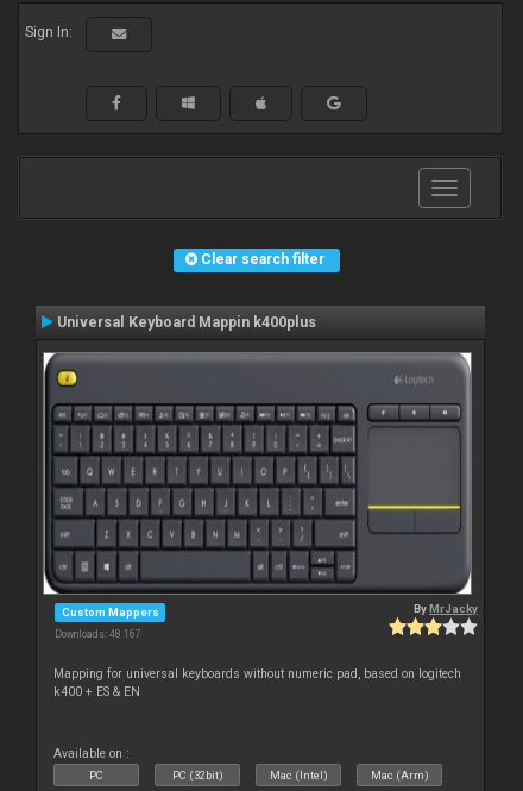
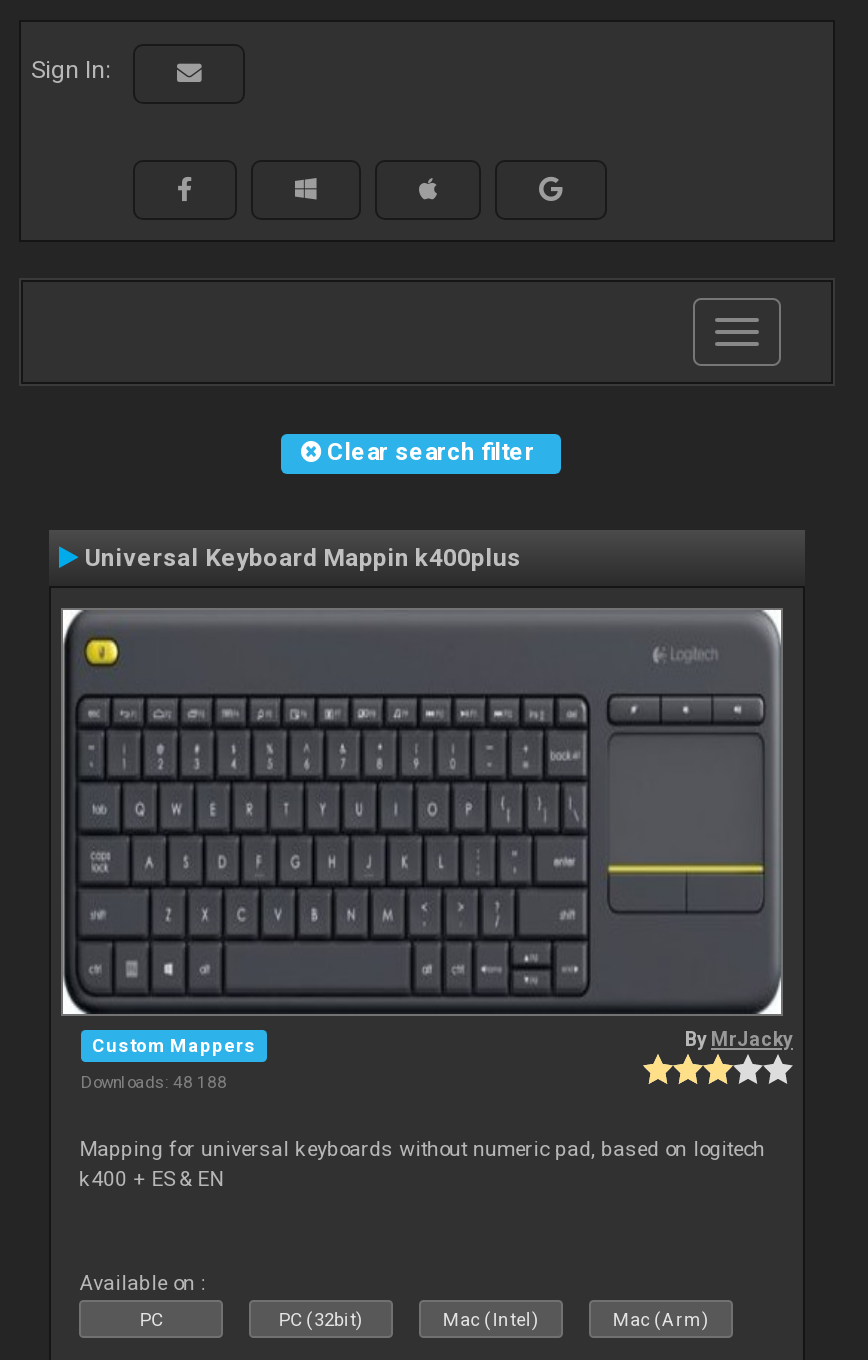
[55,628,141,640] Downloads: 48 167 -> [81,1071,227,1091] Downloads: 48 188

